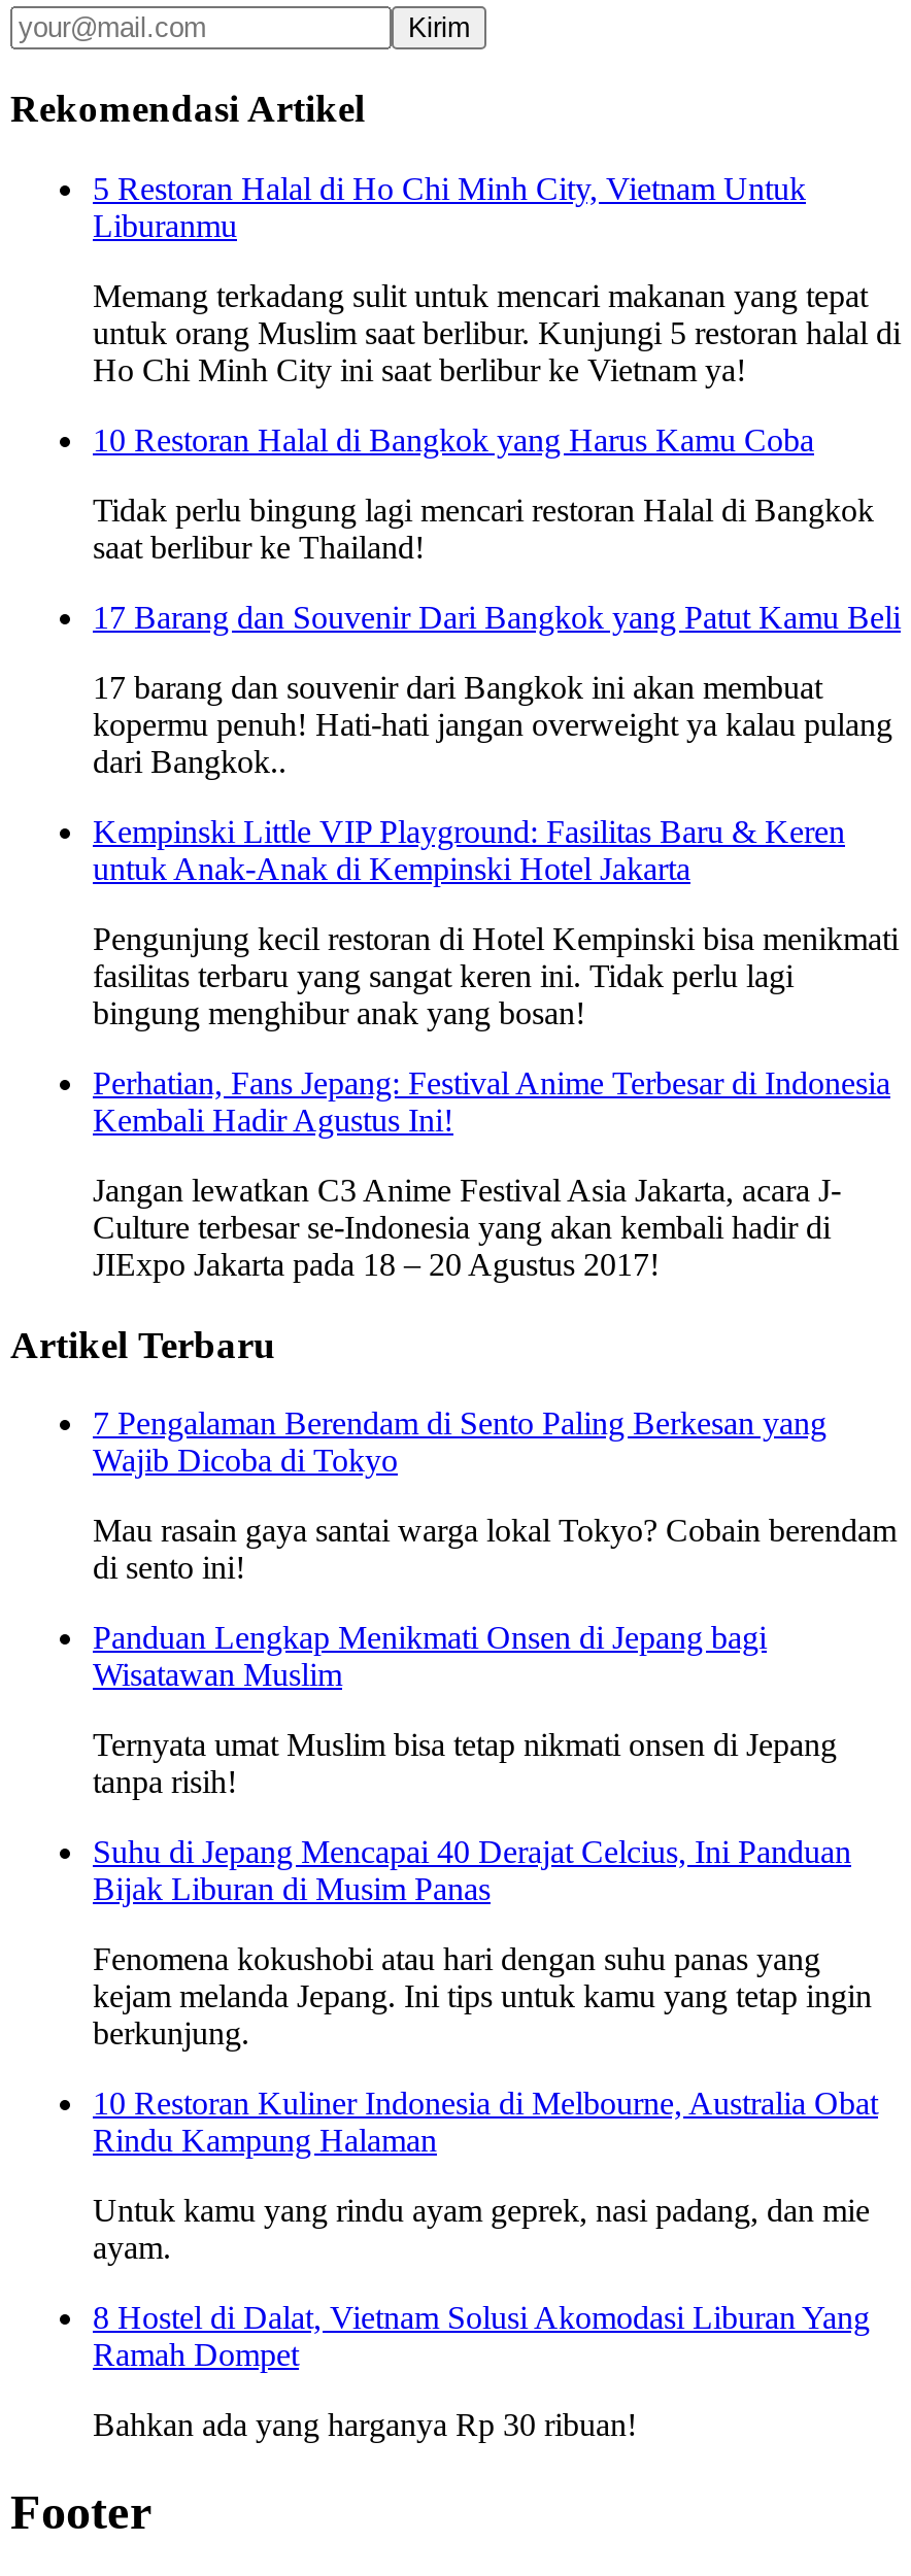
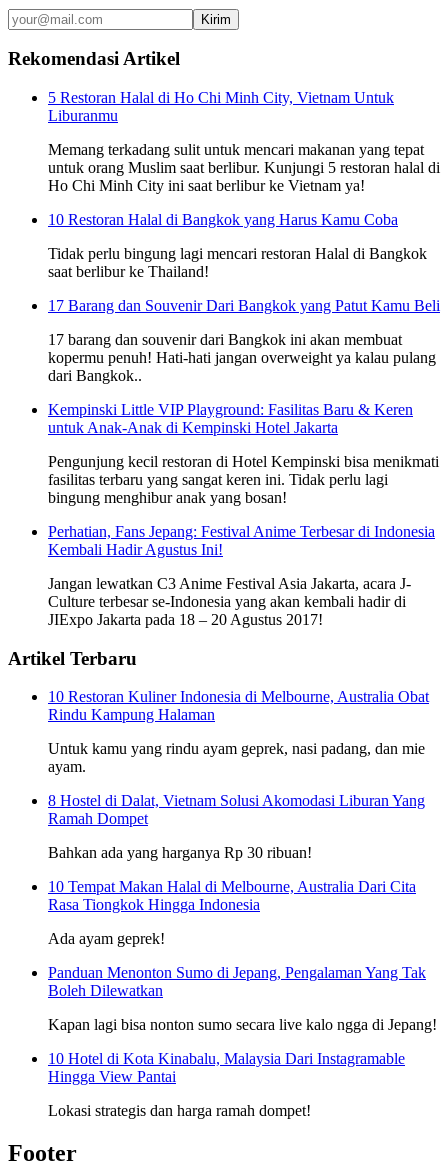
[93,1406,897,2051] 7 Pengalaman Berendam di Sento Paling Berkesan yang | Wajib Dicoba di Tokyo | Mau rasain gaya santai warga lokal Tokyo? Cobain berendam | di sento ini! | Panduan Lengkap Menikmati Onsen di Jepang bagi | Wisatawan Muslim | Ternyata umat Muslim bisa tetap nikmati onsen di Jepang | tanpa risih! | Suhu di Jepang Mencapai 40 Derajat Celcius, Ini Panduan | Bijak Liburan di Musim Panas | Fenomena kokushobi atau hari dengan suhu panas yang | kejam melanda Jepang. Ini tips untuk kamu yang tetap ingin | berkunjung. -> none
moved [93,2086,878,2443] -> [48,688,429,861]: 10 Restoran Kuliner Indonesia di Melbourne, Australia Obat | Rindu Kampung Halaman | Untuk kamu yang rindu ayam geprek, nasi padang, dan mie | ayam. | 8 Hostel di Dalat, Vietnam Solusi Akomodasi Liburan Yang | Ramah Dompet | Bahkan ada yang harganya Rp 30 ribuan!
none -> [48,878,437,1119] 10 Tempat Makan Halal di Melbourne, Australia Dari Cita | Rasa Tiongkok Hingga Indonesia | Ada ayam geprek! | Panduan Menonton Sumo di Jepang, Pengalaman Yang Tak | Boleh Dilewatkan | Kapan lagi bisa nonton sumo secara live kalo ngga di Jepang! | 10 Hotel di Kota Kinabalu, Malaysia Dari Instagramable | Hingga View Pantai | Lokasi strategis dan harga ramah dompet!

